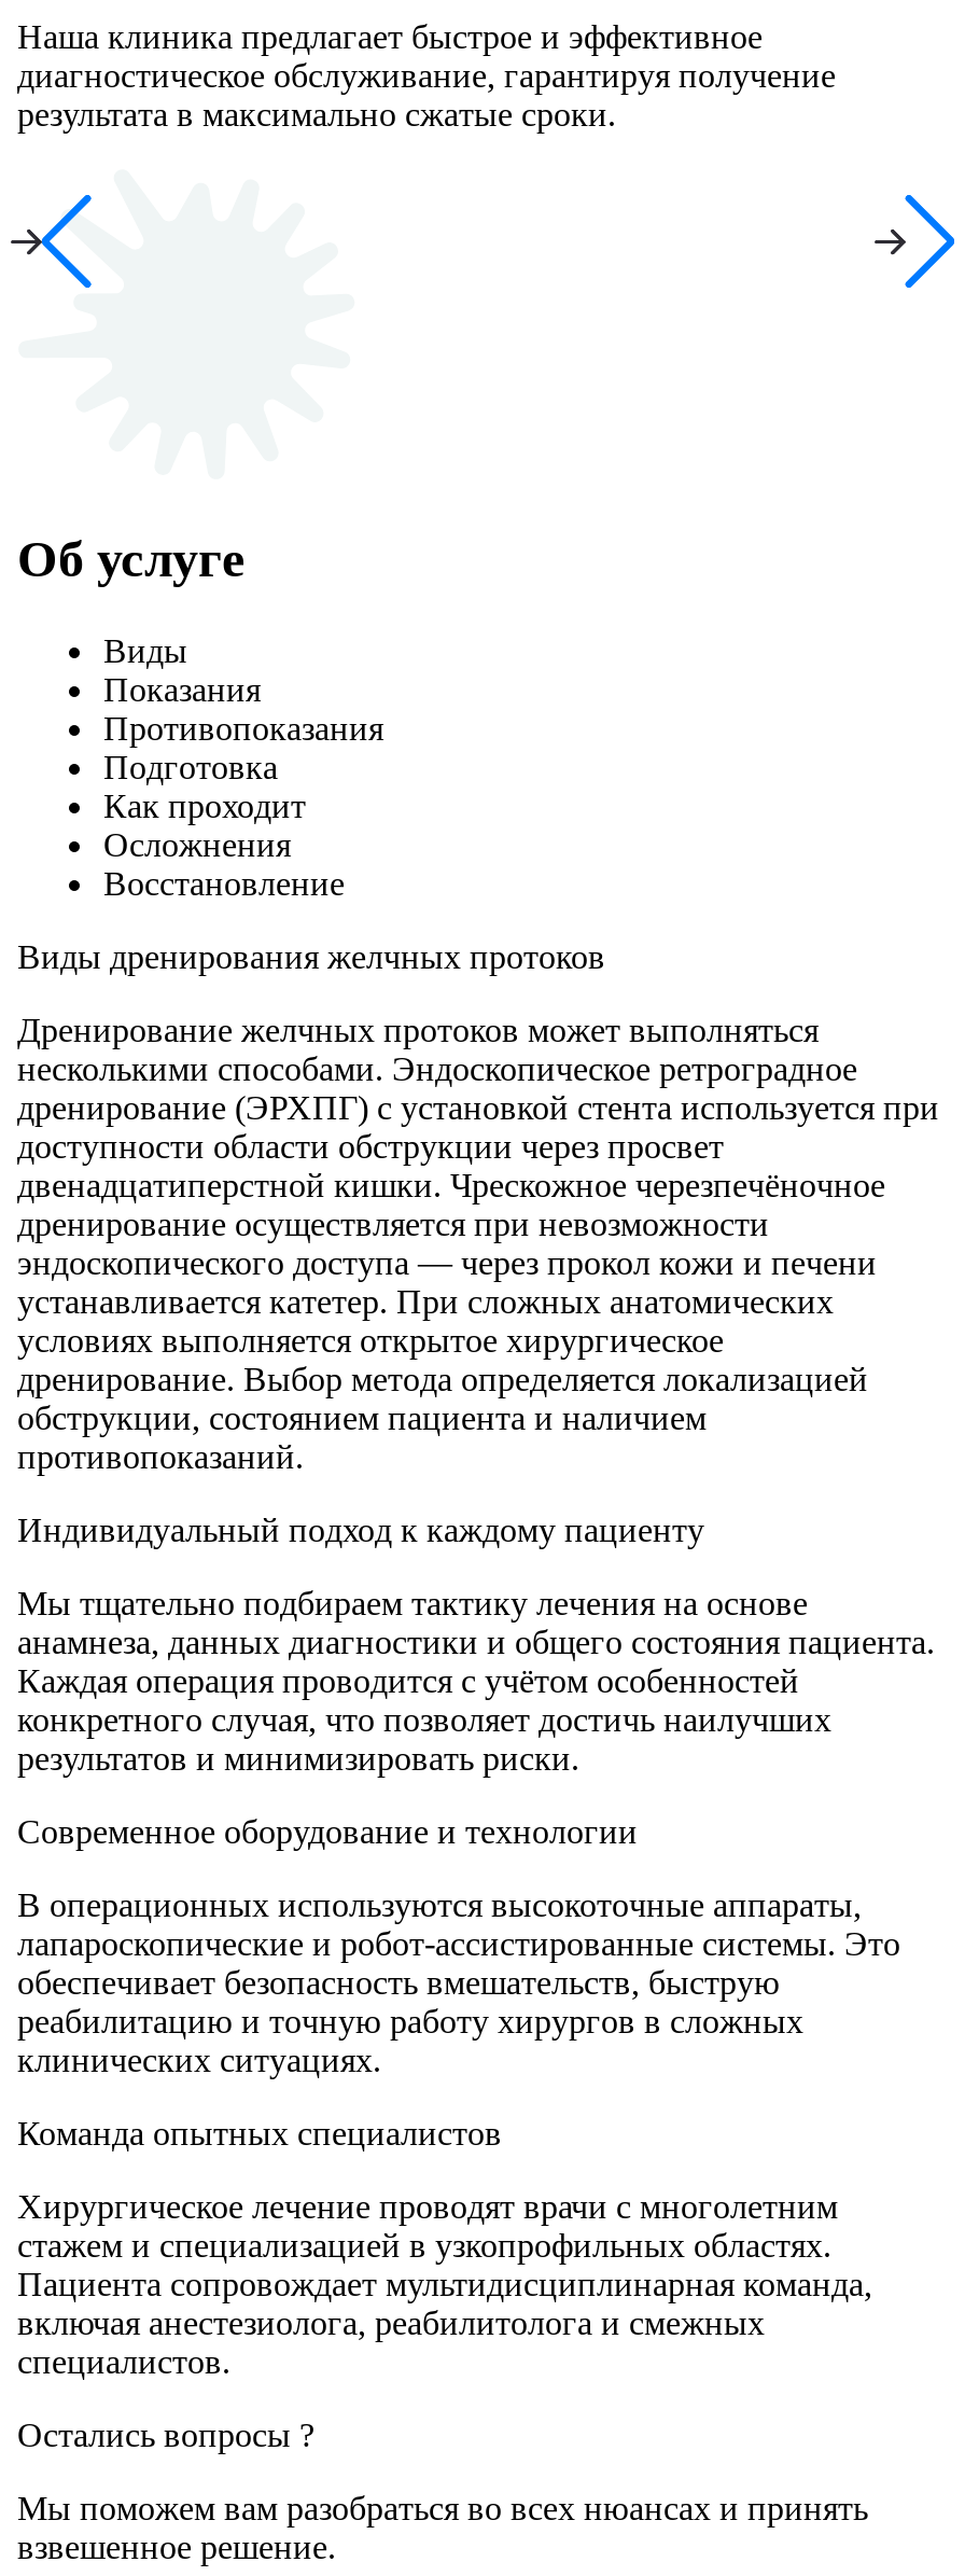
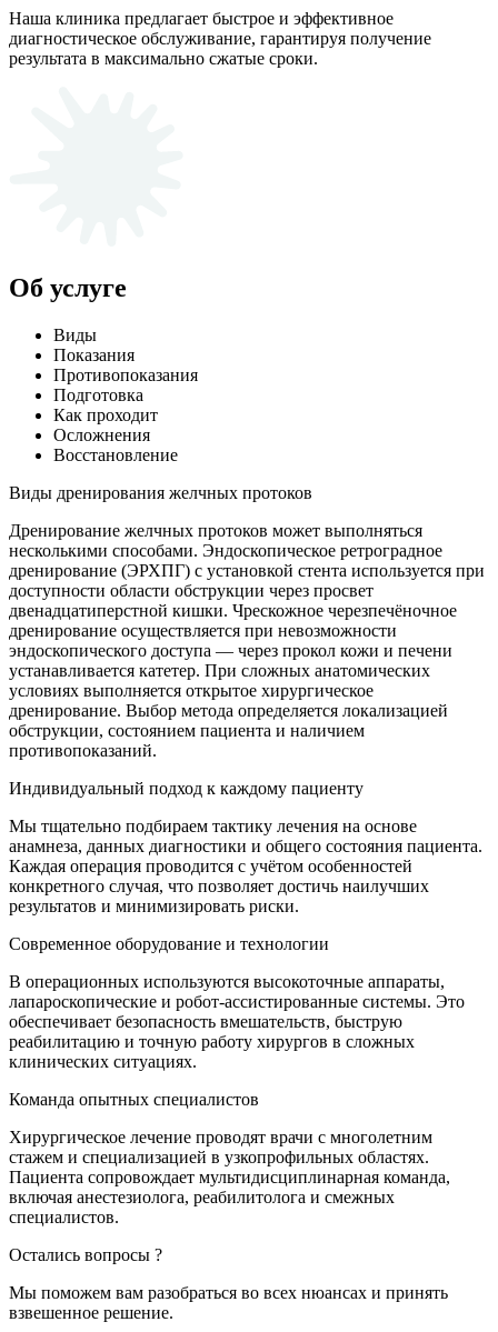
[9,193,95,290] [image] -> none
[872,193,956,290] [image] -> none

